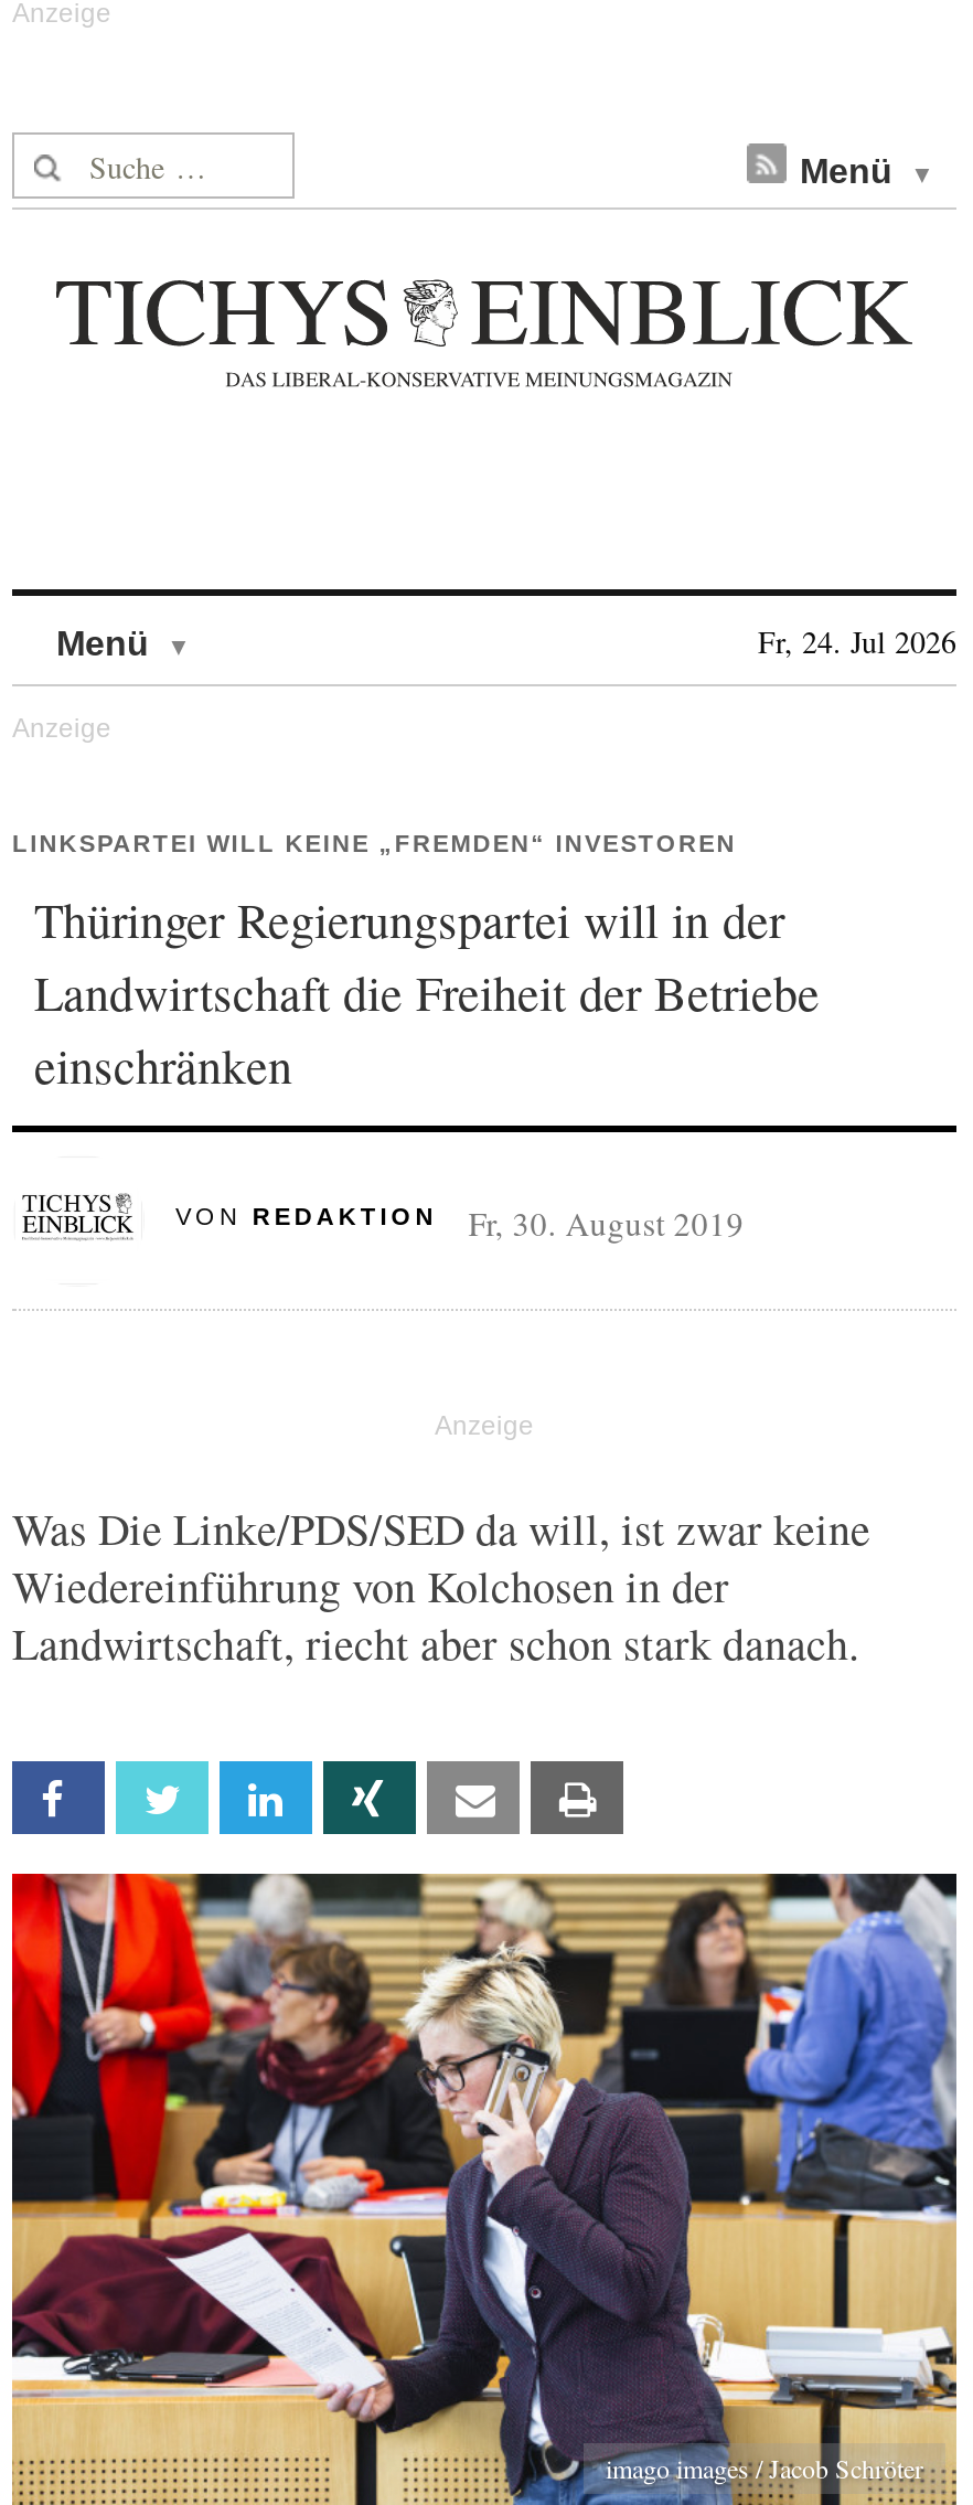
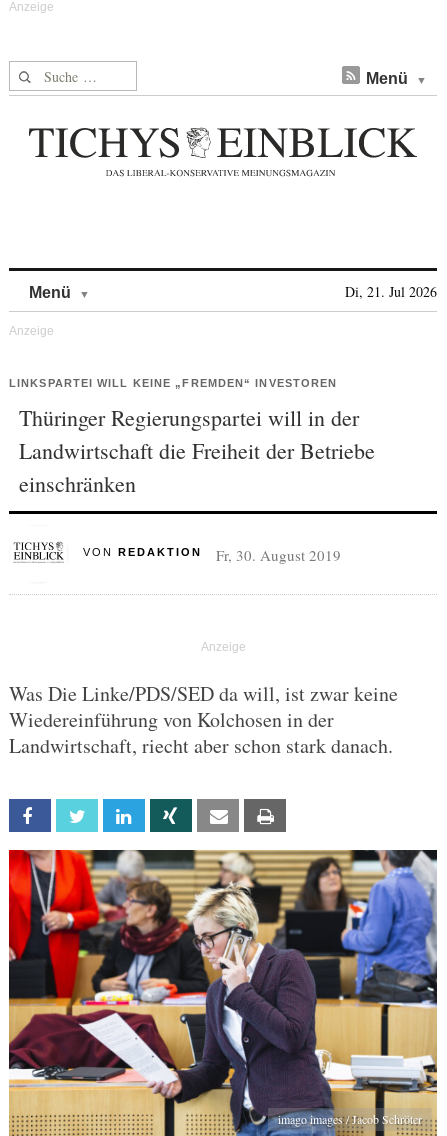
[758,620,956,662] Fr, 24. Jul 2026 -> [345,282,437,301] Di, 21. Jul 2026

